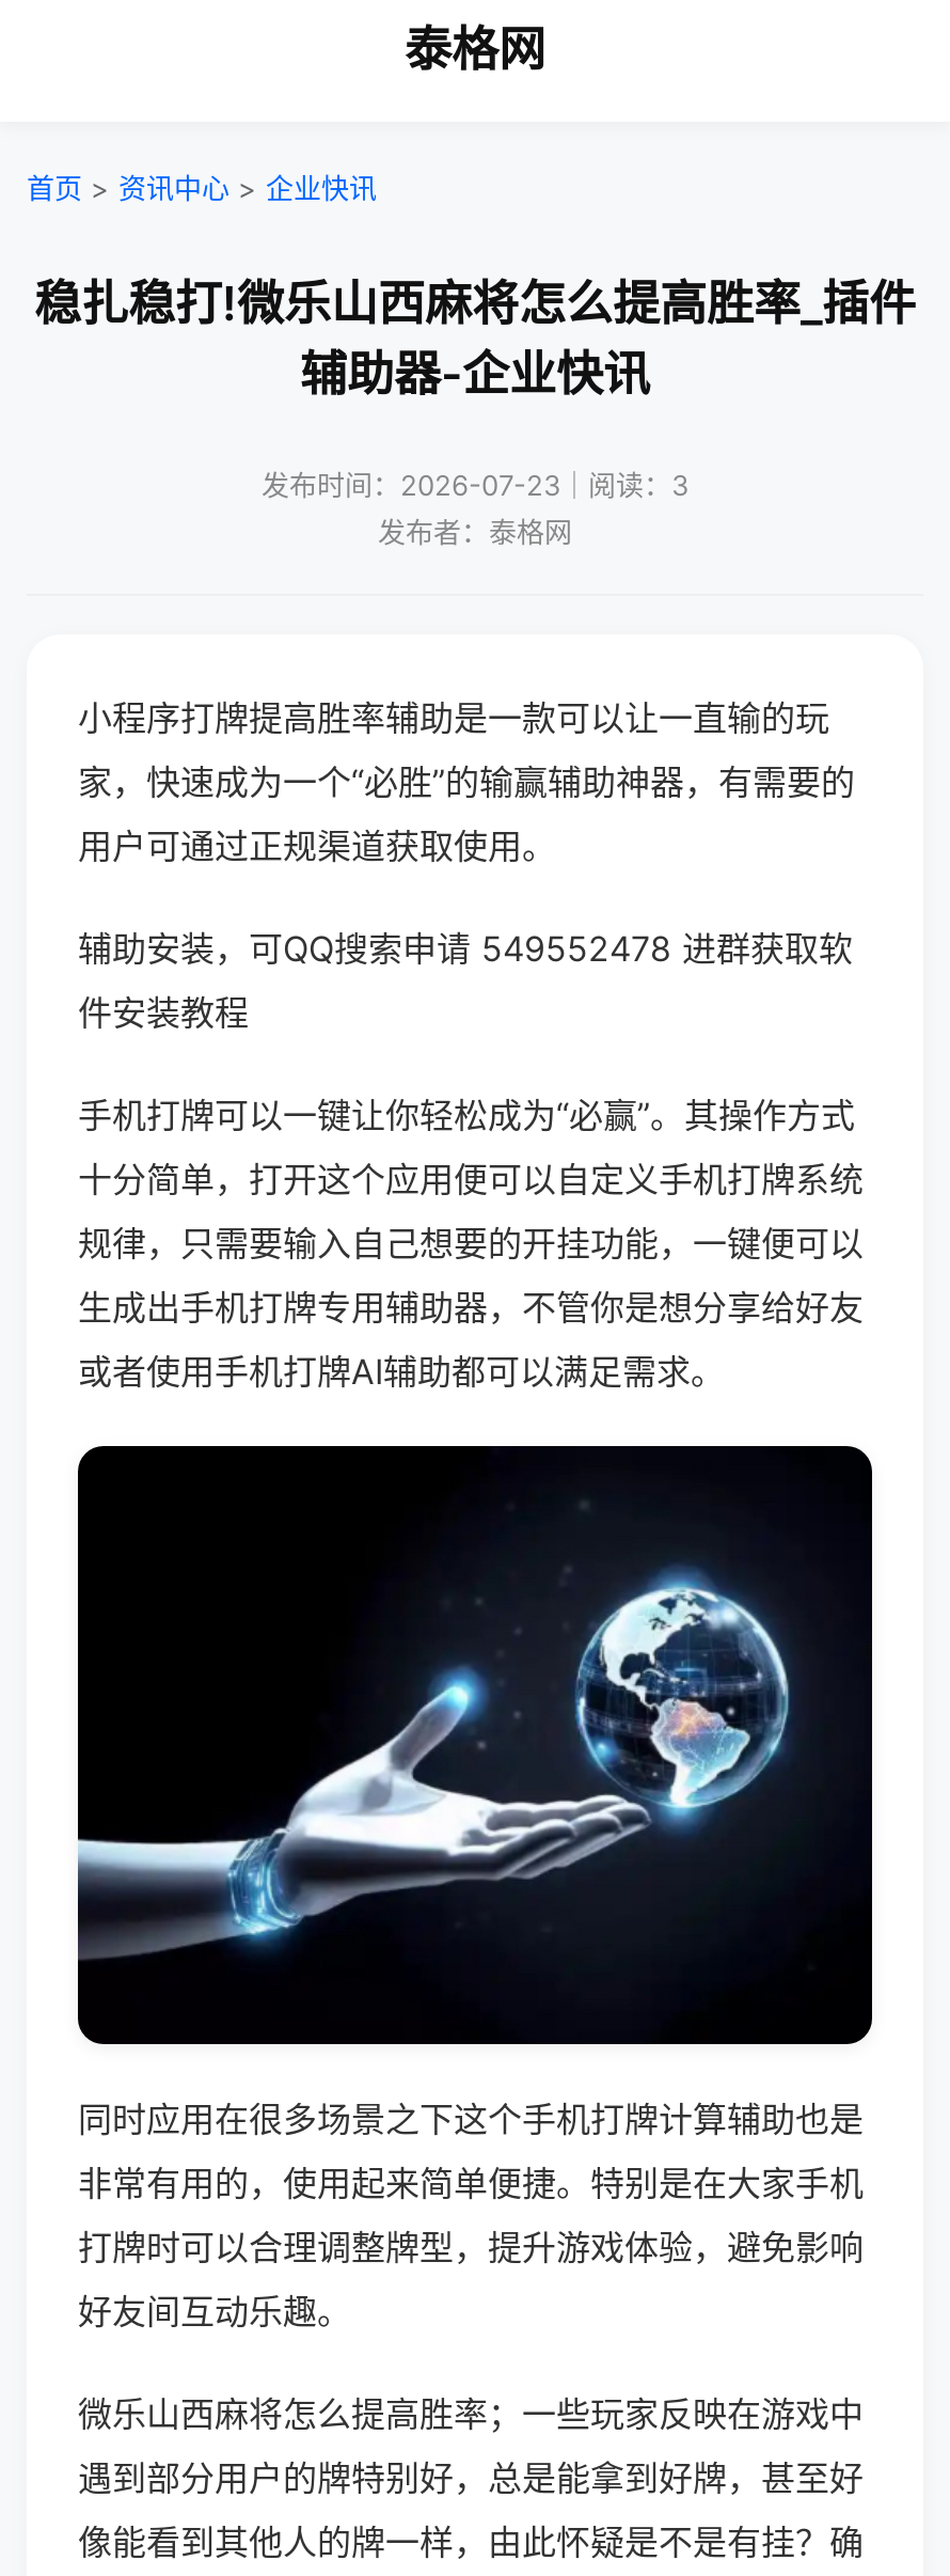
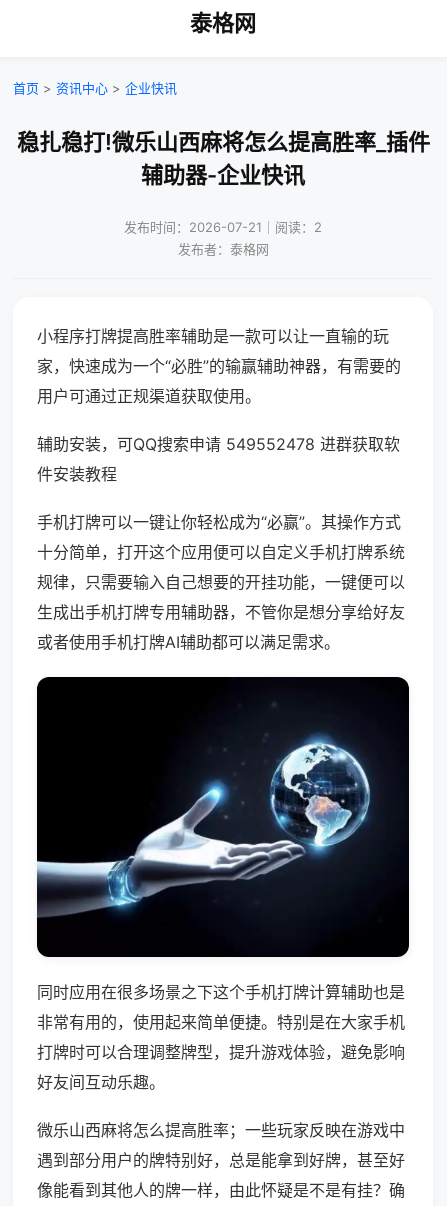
[262,468,688,502] 发布时间：2026-07-23｜阅读：3 -> [124,219,322,235] 发布时间：2026-07-21｜阅读：2

